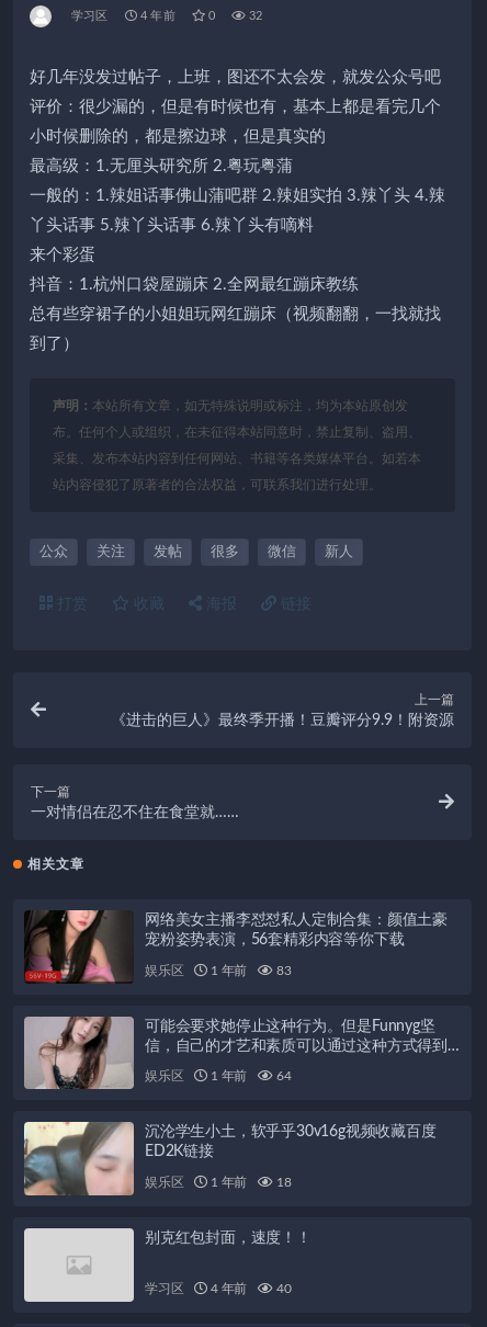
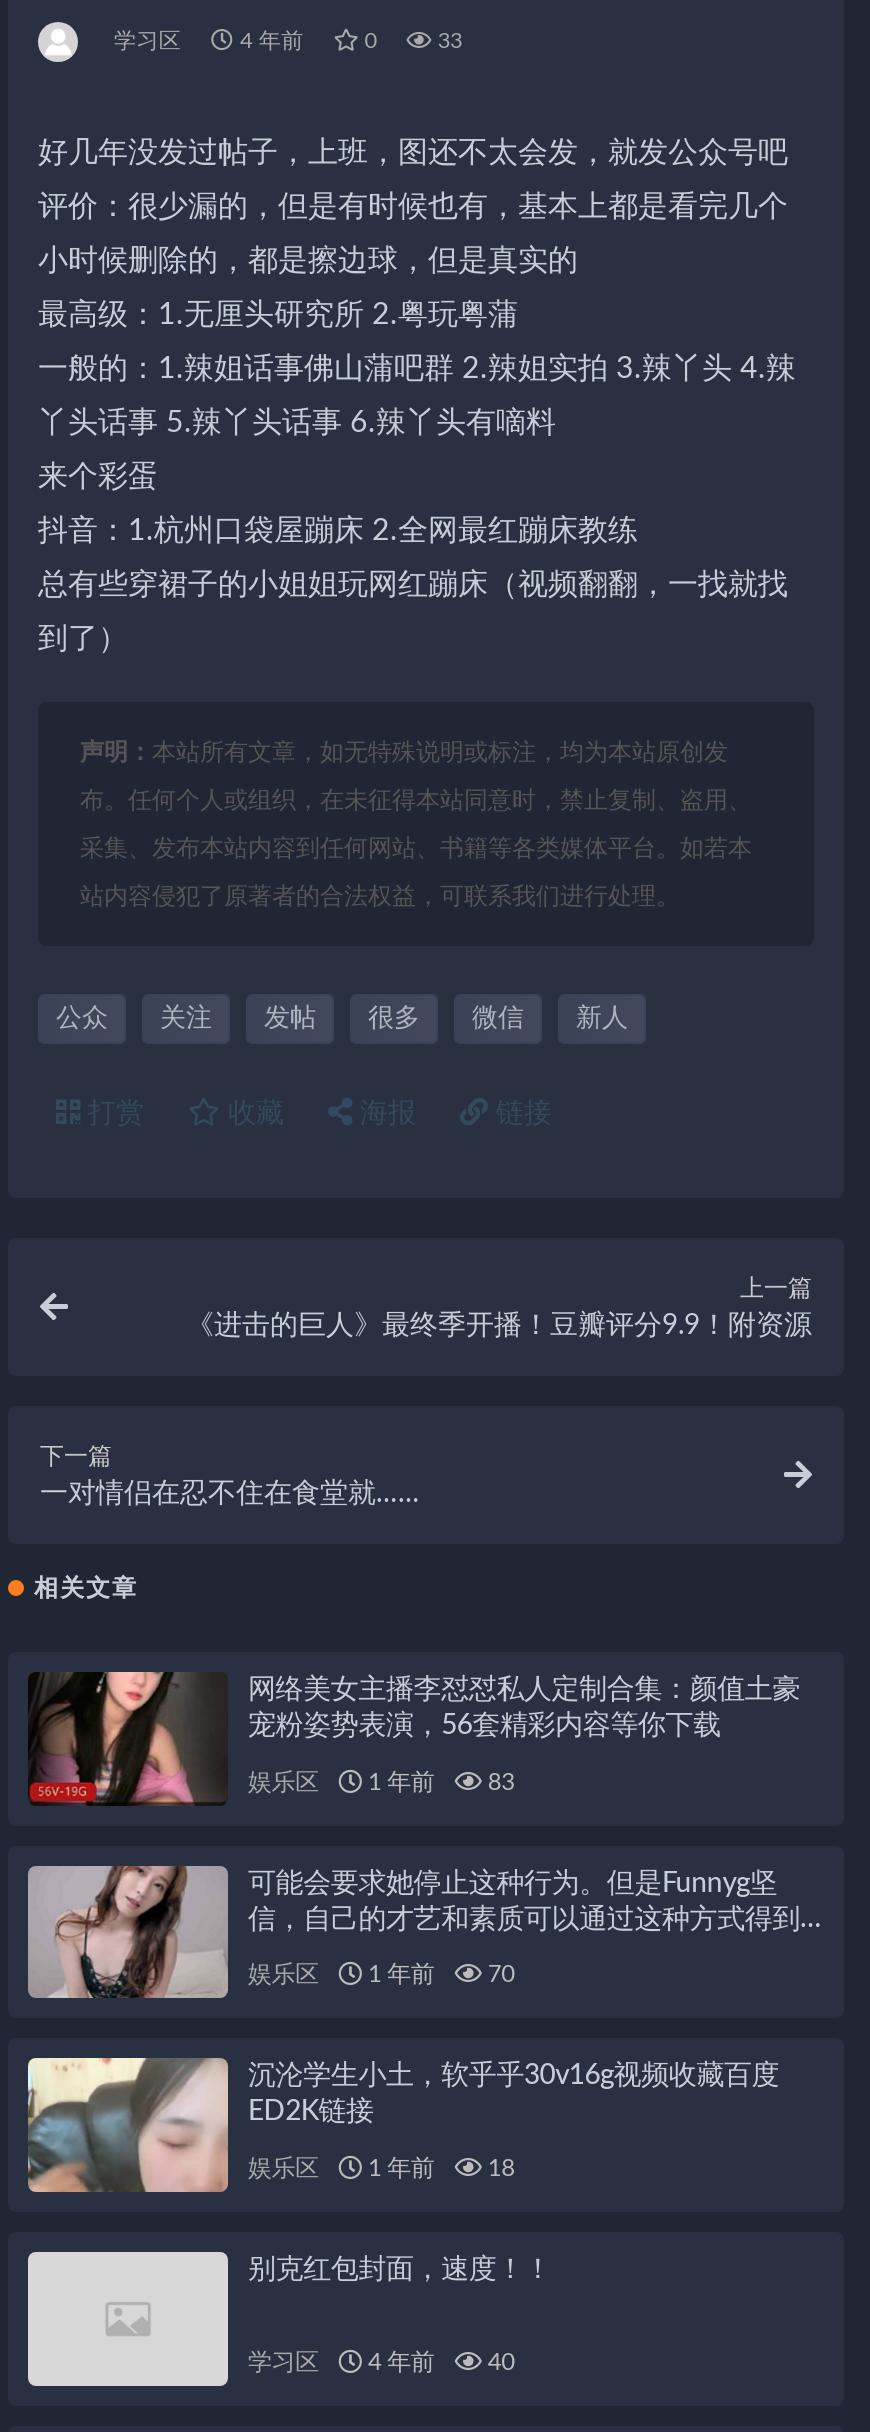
[245,10,262,22] 32 -> [431,30,462,52] 33
[145,1070,291,1083] 娱乐区 1 年前 64 -> [248,1963,515,1987] 娱乐区 1 年前 70

